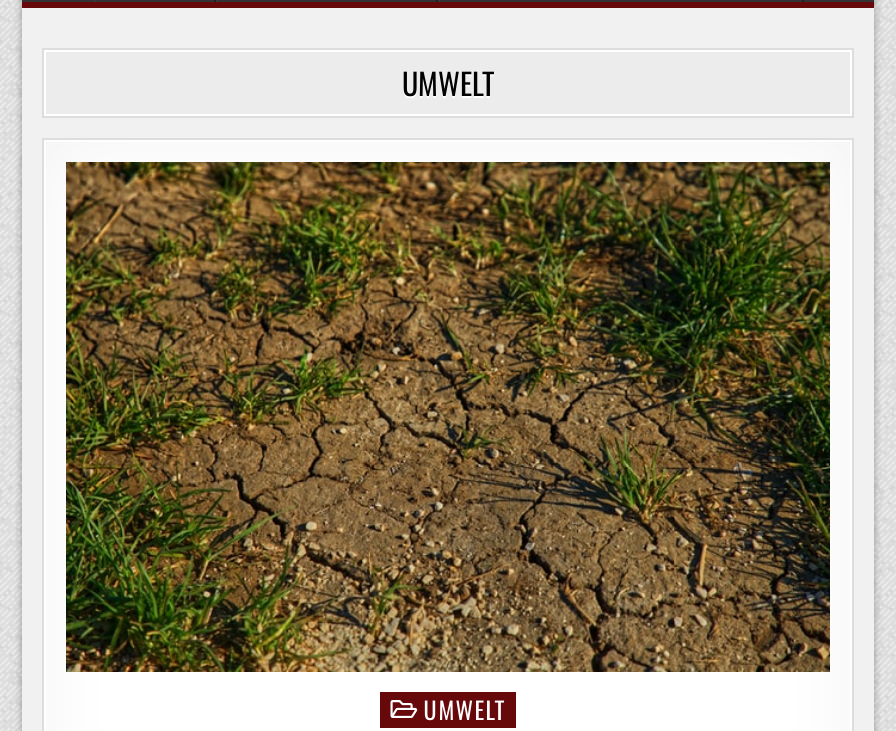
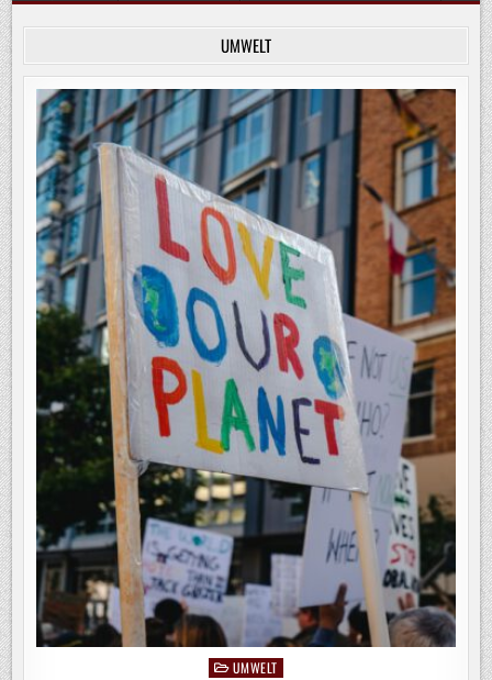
[64,160,832,676] [image] -> [35,88,457,648] [image]

